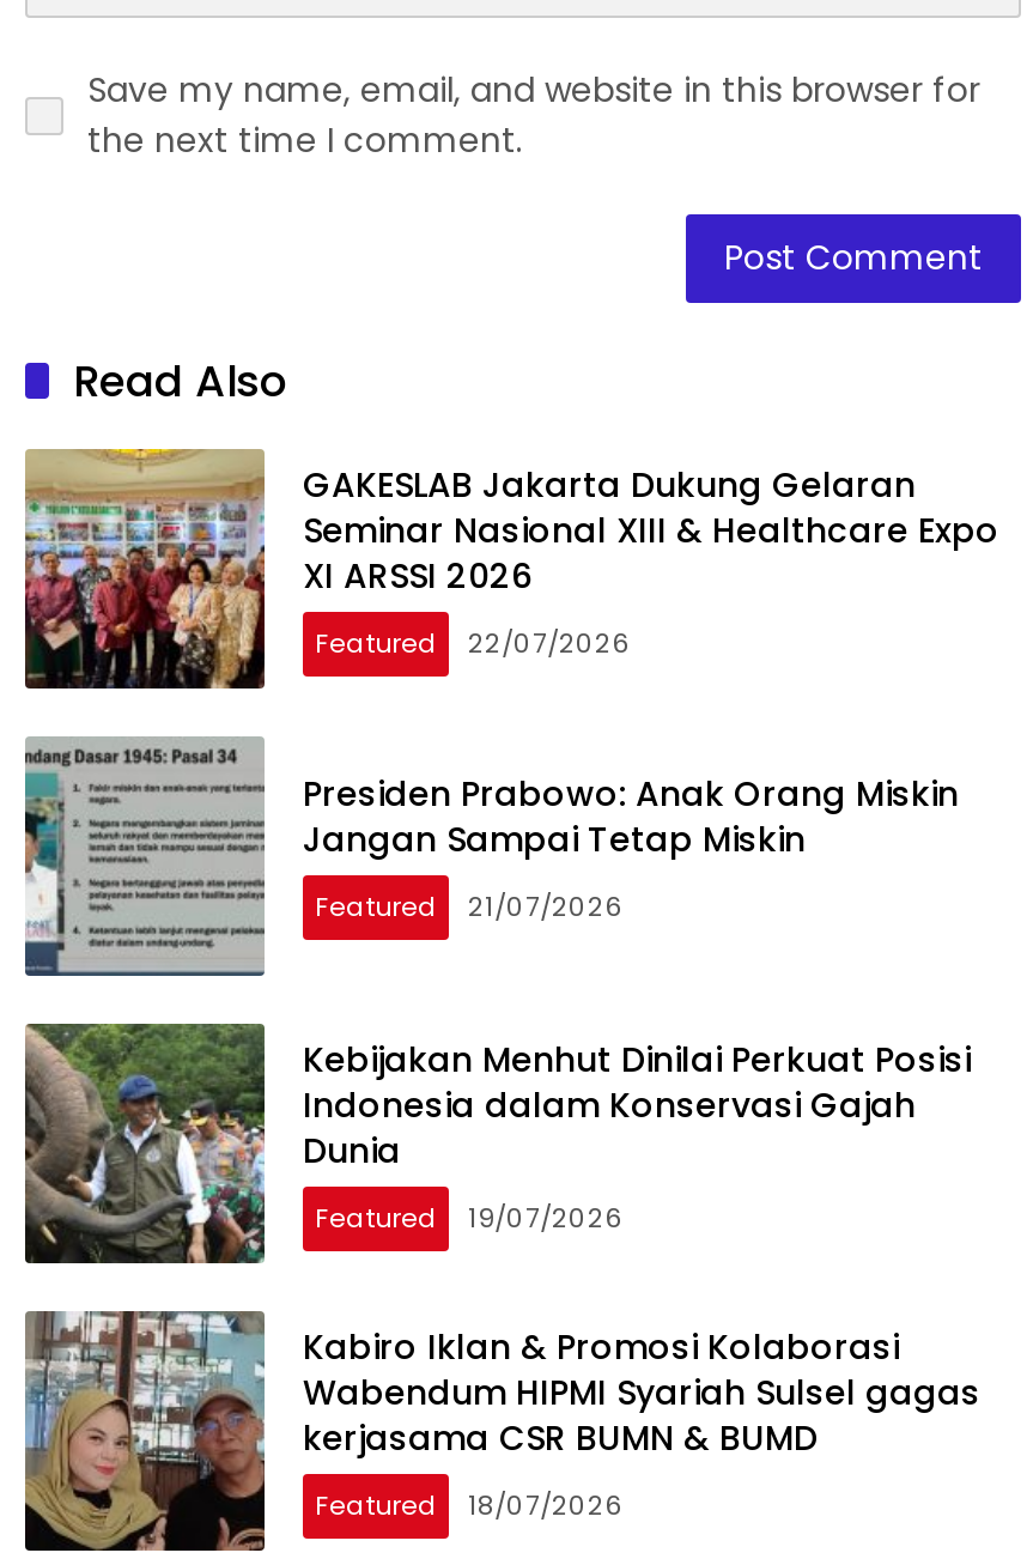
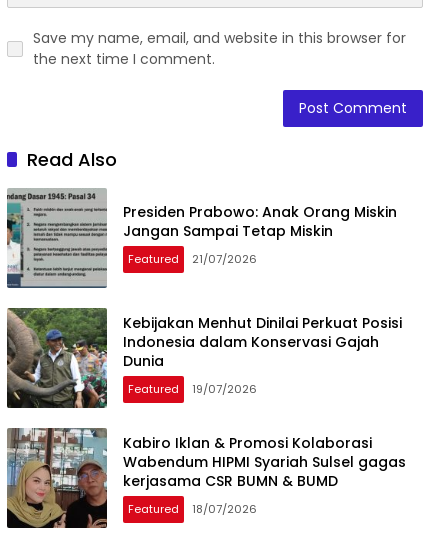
[23,447,999,691] [image] | GAKESLAB Jakarta Dukung Gelaran | Seminar Nasional XIII & Healthcare Expo | XI ARSSI 2026 | Featured | 22/07/2026 -> none

